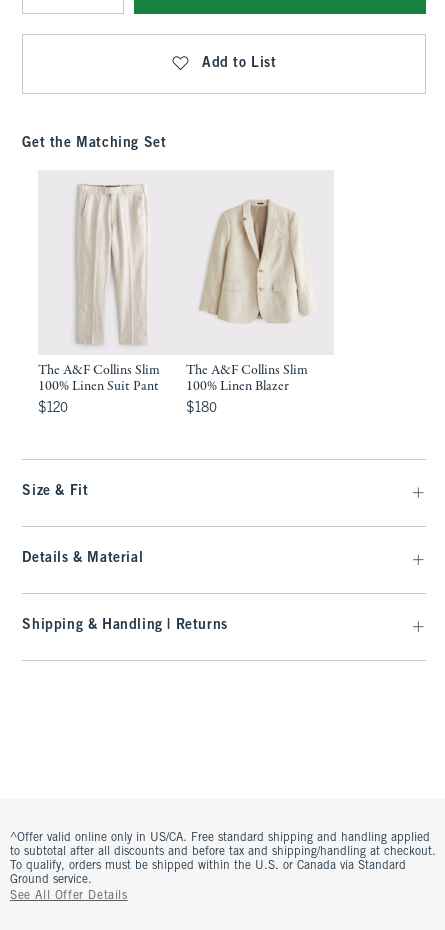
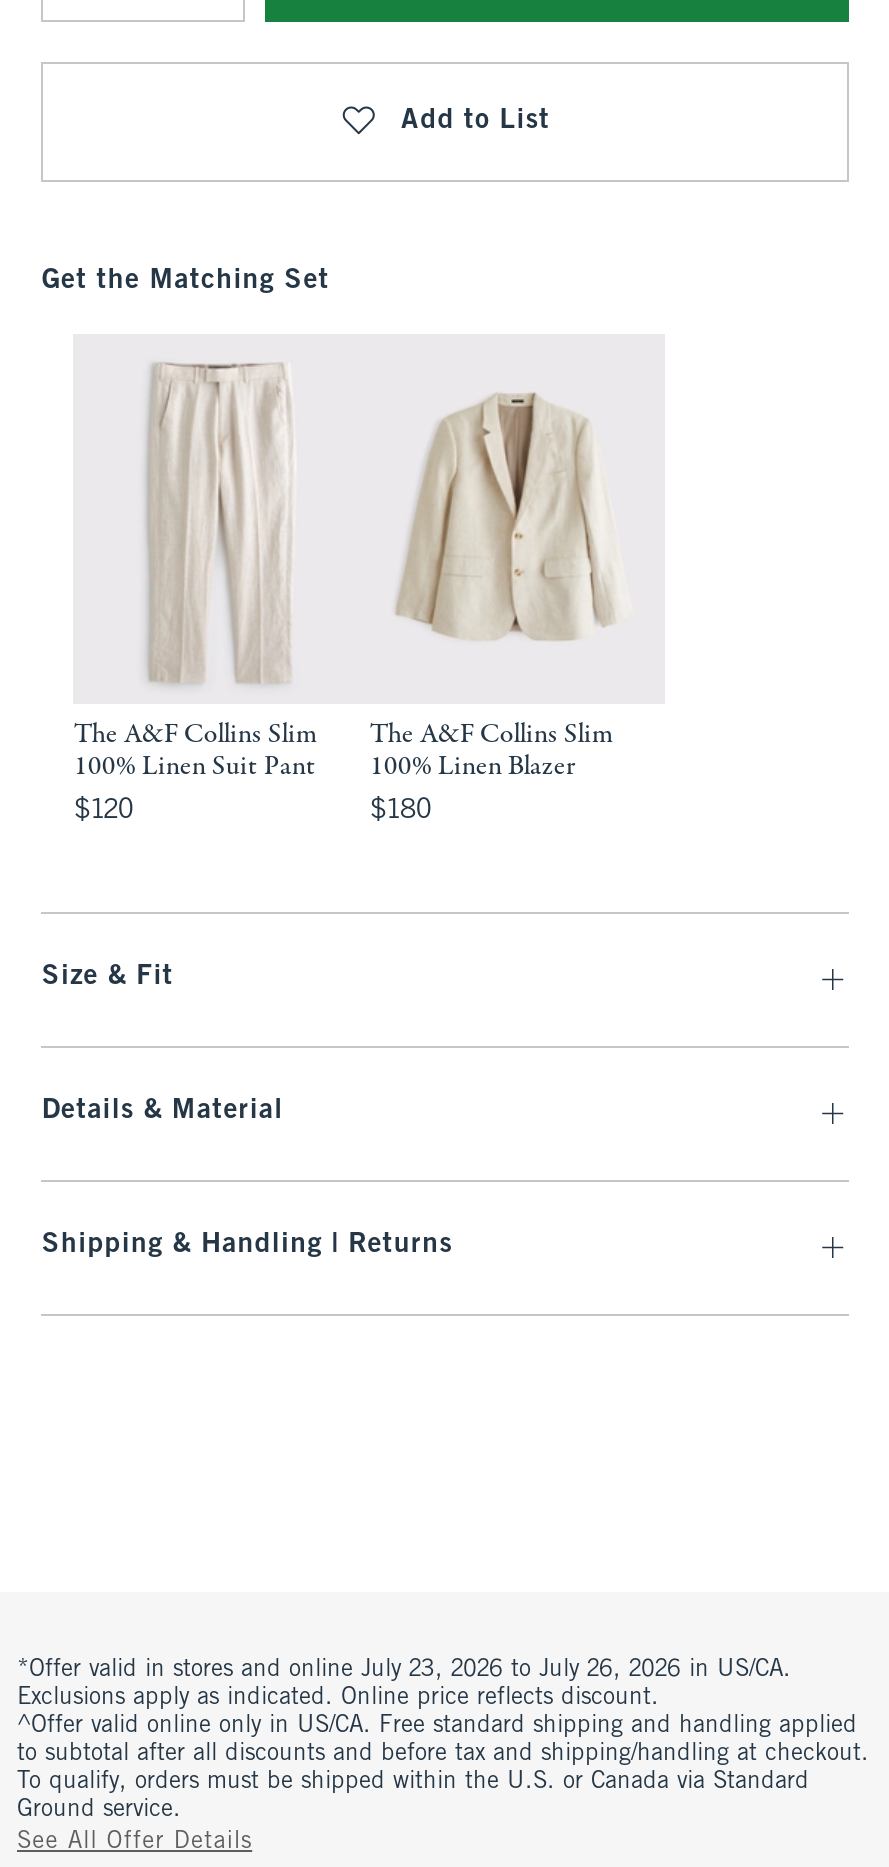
none -> [17,1658,791,1710] *Offer valid in stores and online July 23, 2026 to July 26, 2026 in US/CA. | Exclusions apply as indicated. Online price reflects discount.

